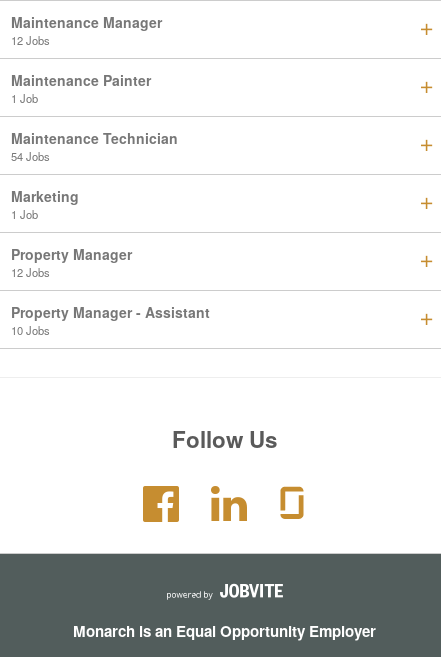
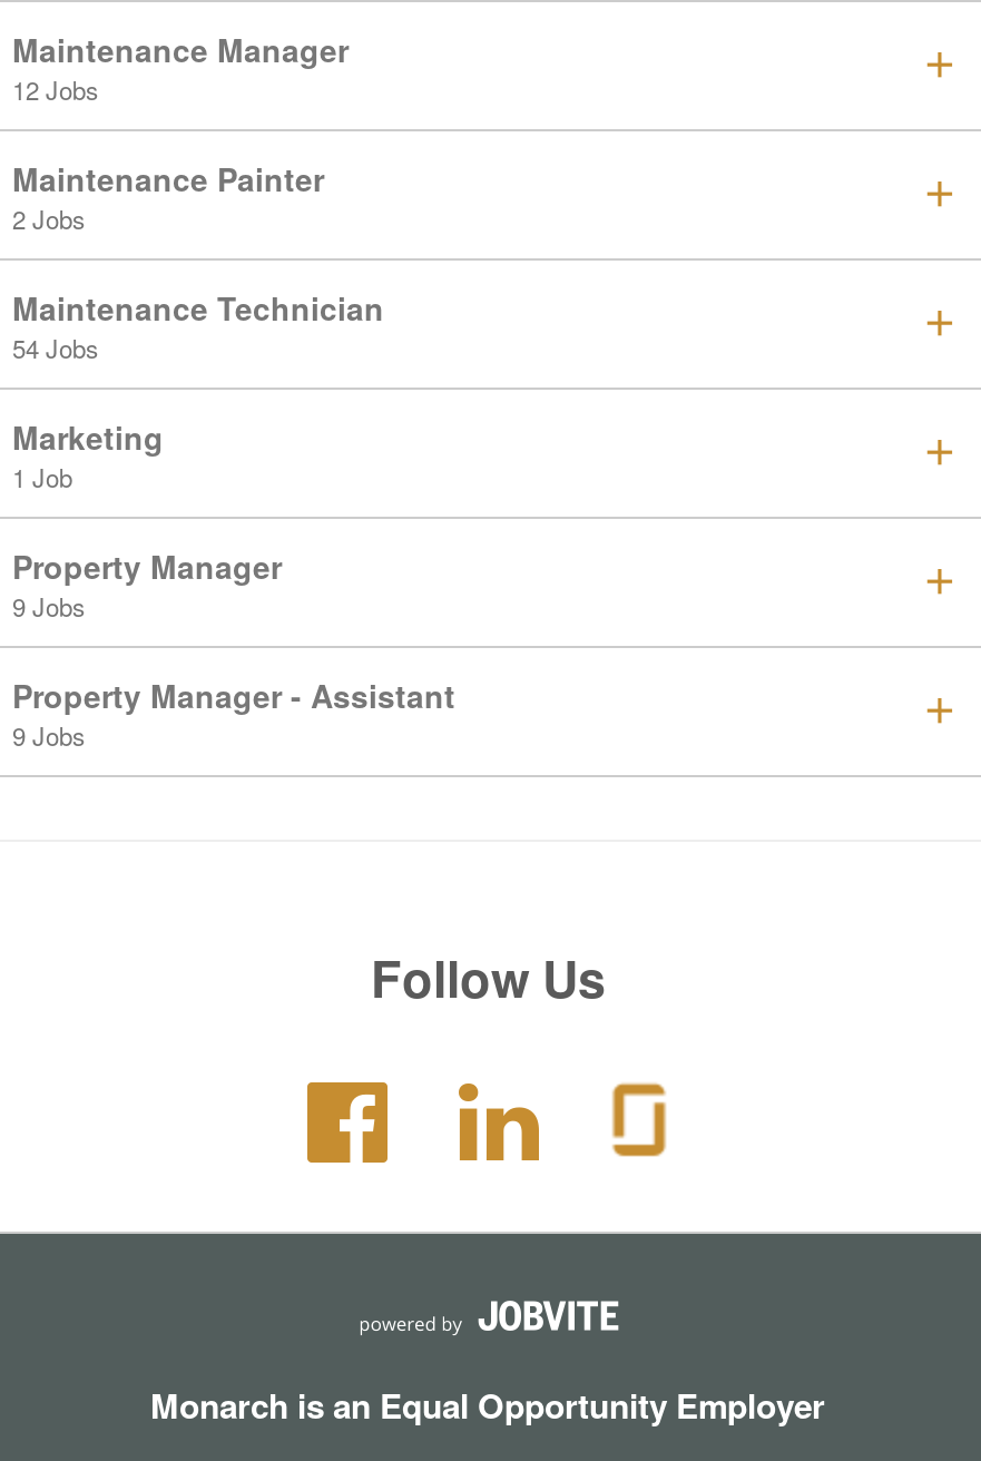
[10,90,37,106] 1 Job -> [12,200,86,235] 2 Jobs
[10,264,49,280] 12 Jobs -> [12,587,86,623] 9 Jobs
[10,322,49,338] 10 Jobs -> [12,716,86,752] 9 Jobs

